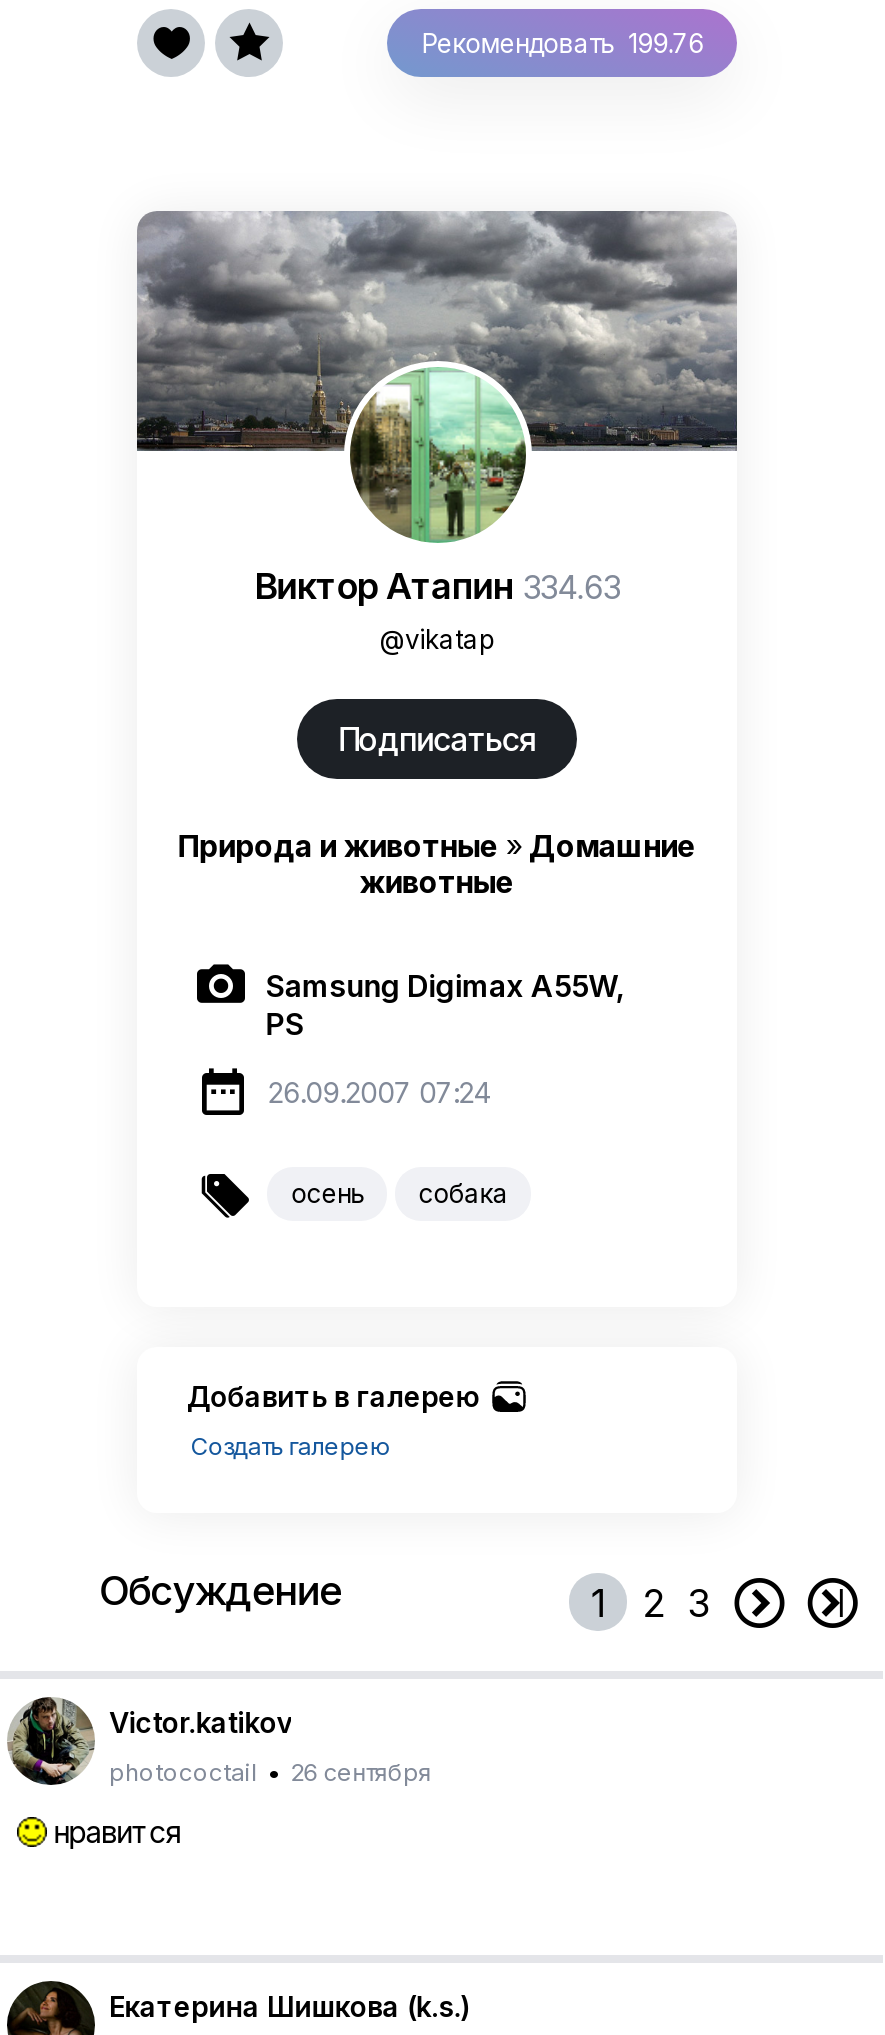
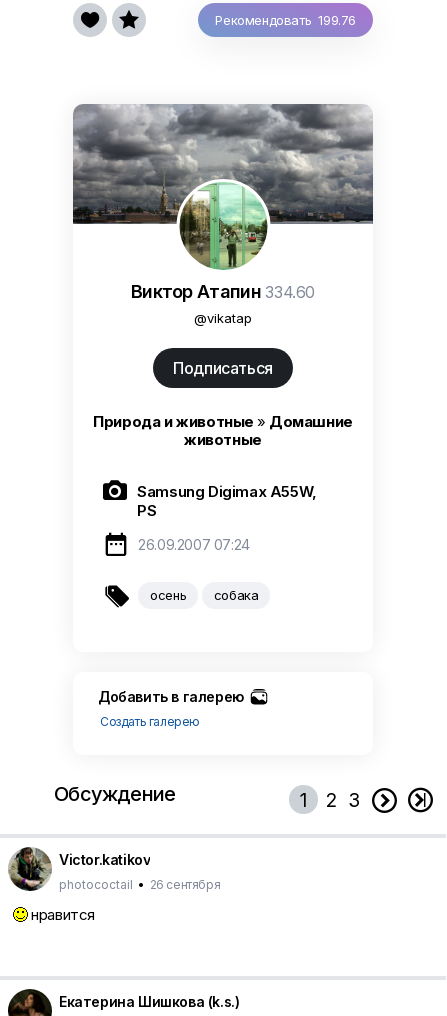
[254,565,620,607] Виктор Атапин 334.63 -> [131,281,315,302] Виктор Атапин 334.60

